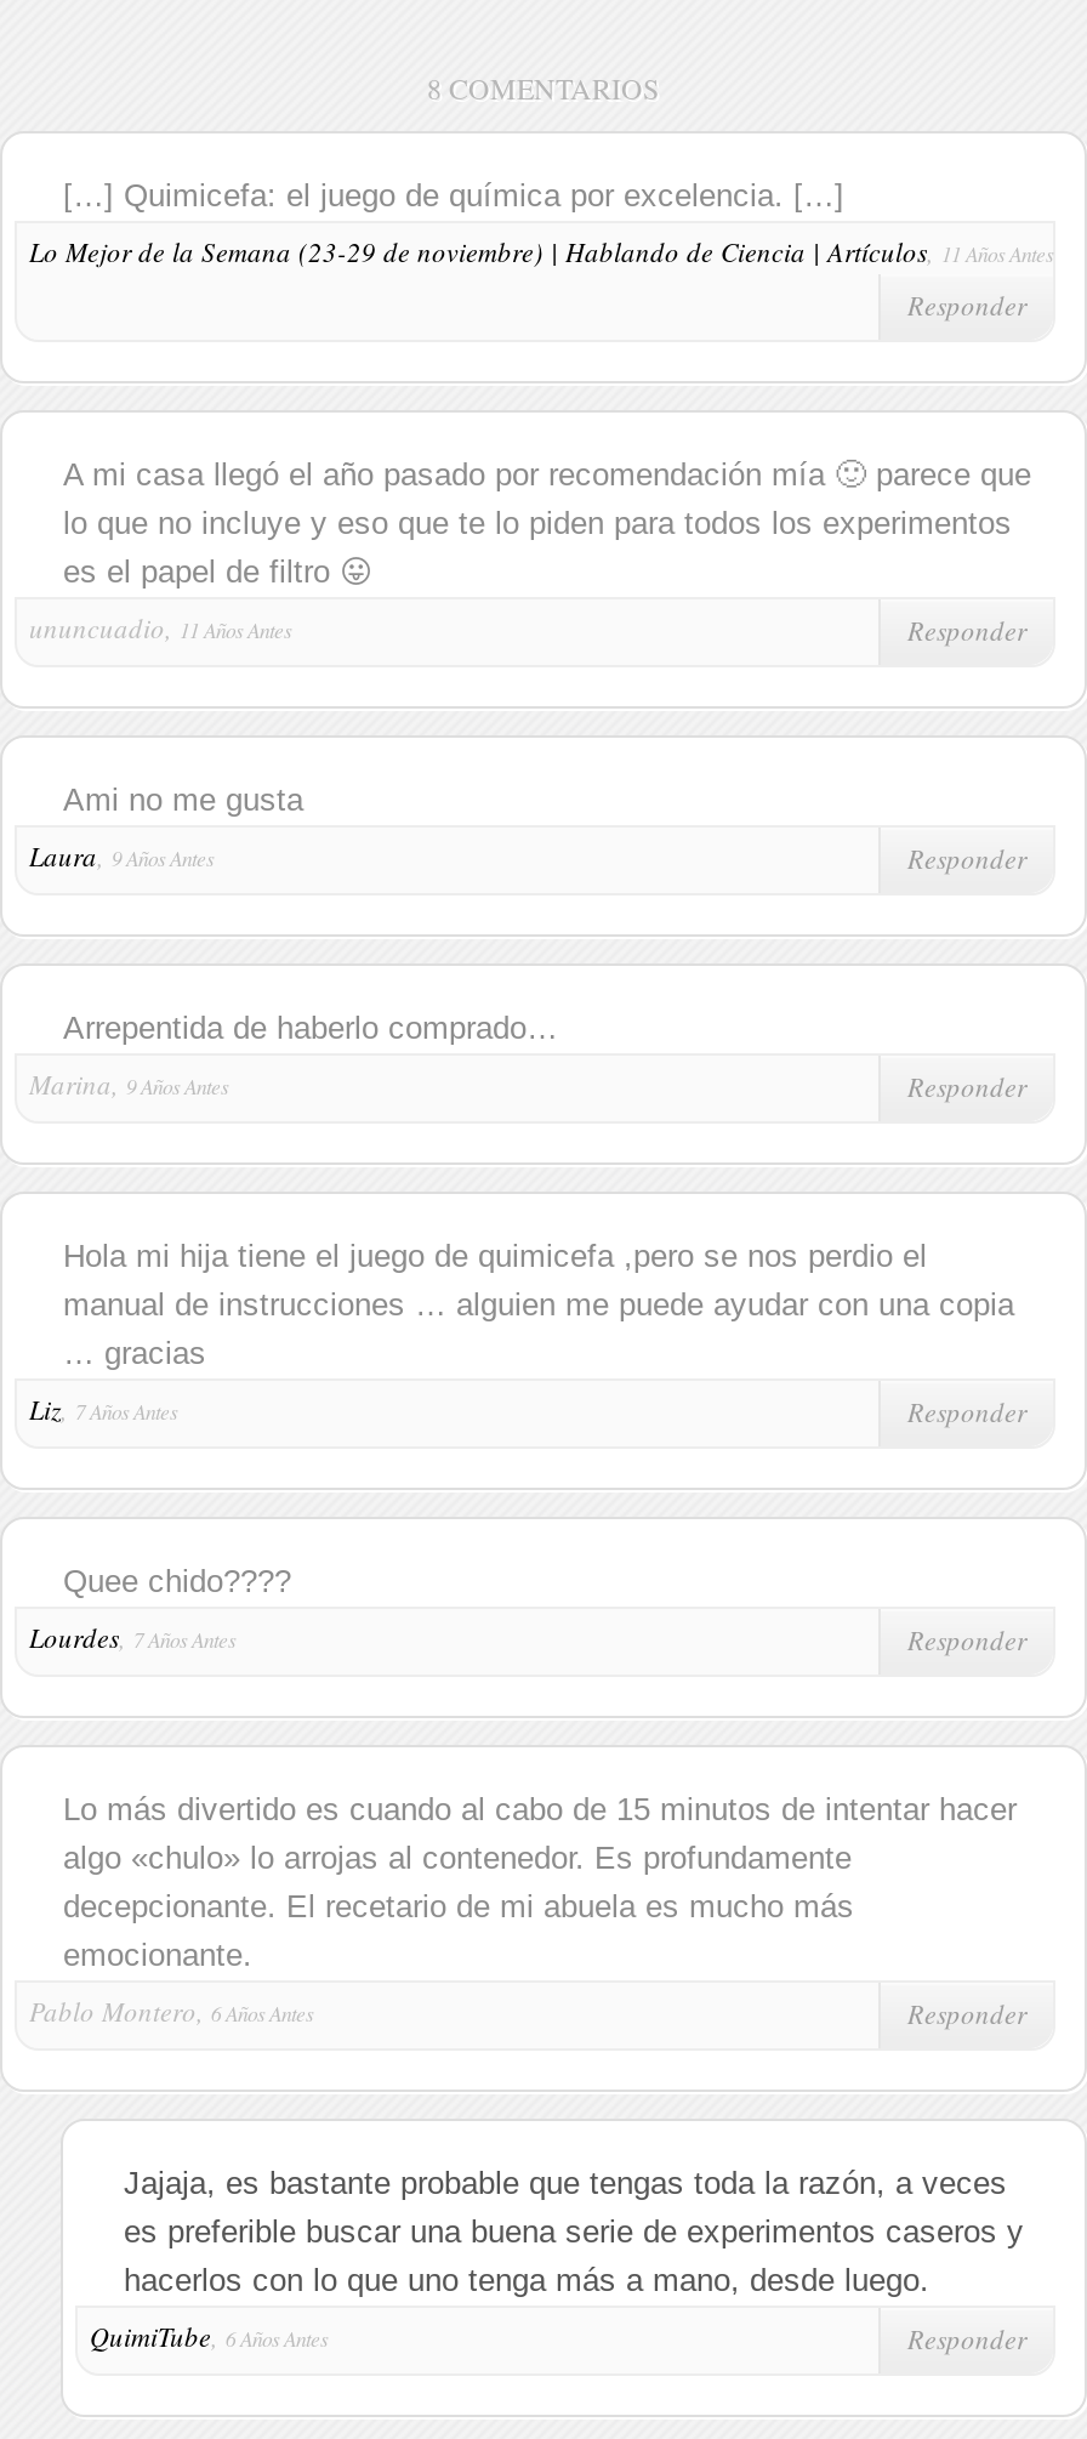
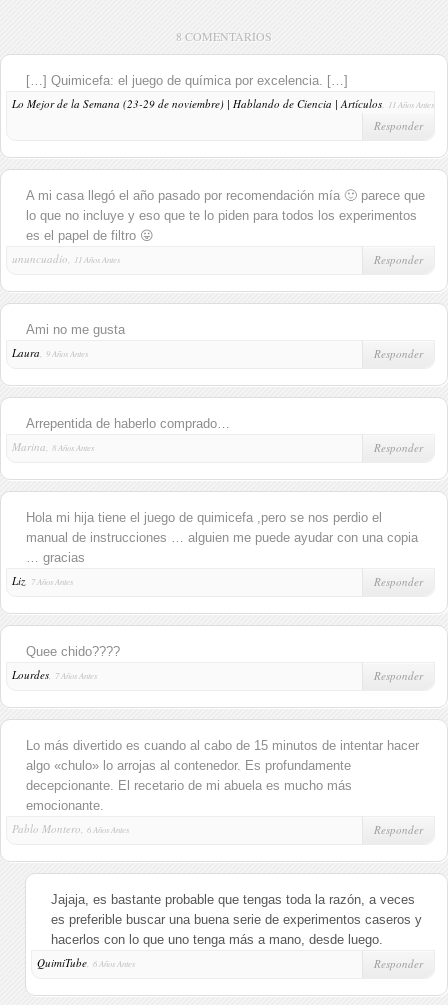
[29,1065,228,1102] Marina, 9 Años Antes -> [12,439,94,454] Marina, 8 Años Antes

